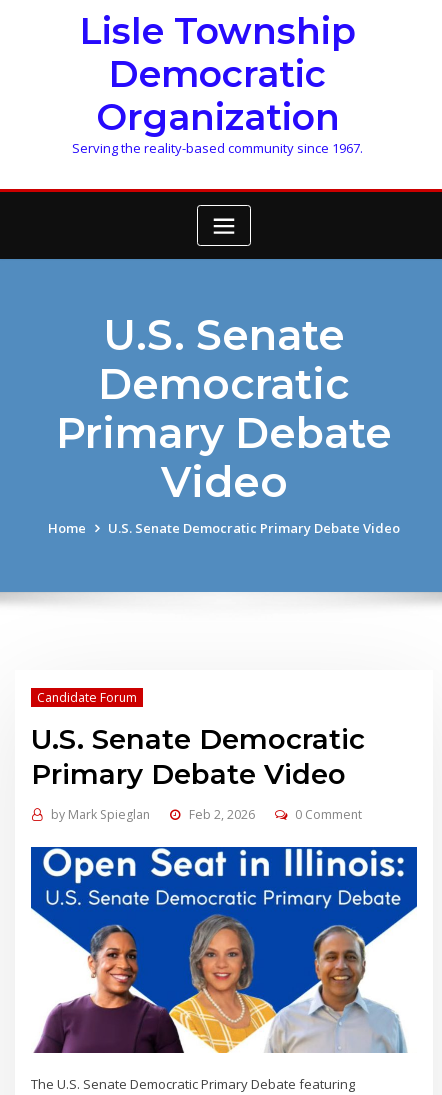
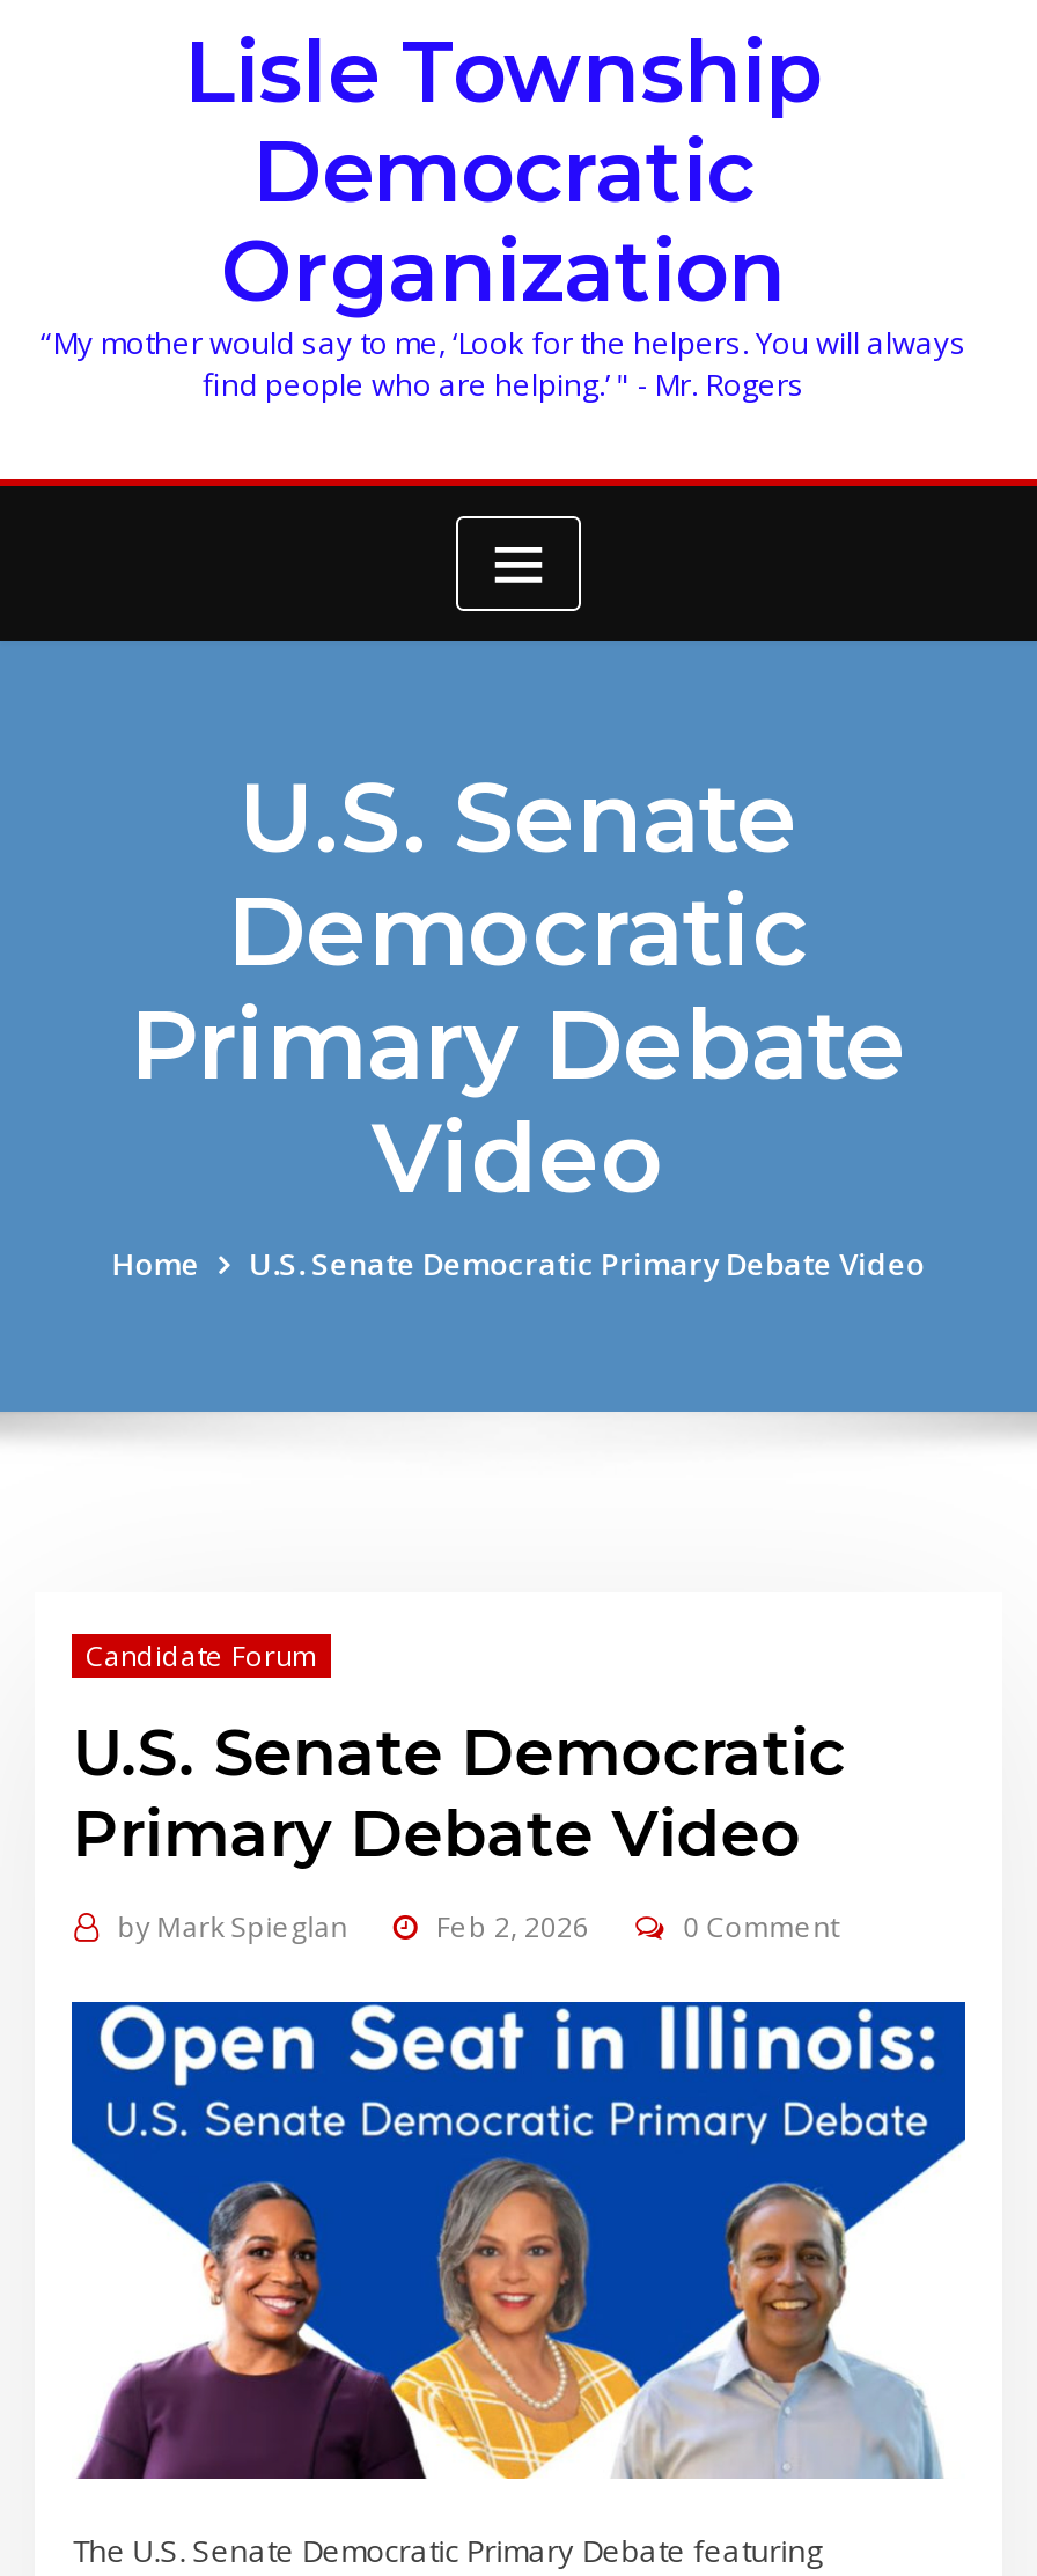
[72,138,363,156] Serving the reality-based community since 1967. -> [41,321,966,404] “My mother would say to me, ‘Look for the helpers. You will always | find people who are helping.’ " - Mr. Rogers

